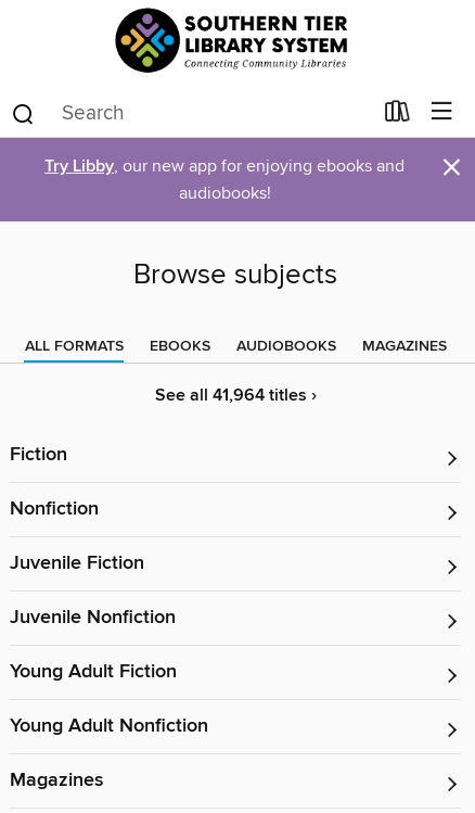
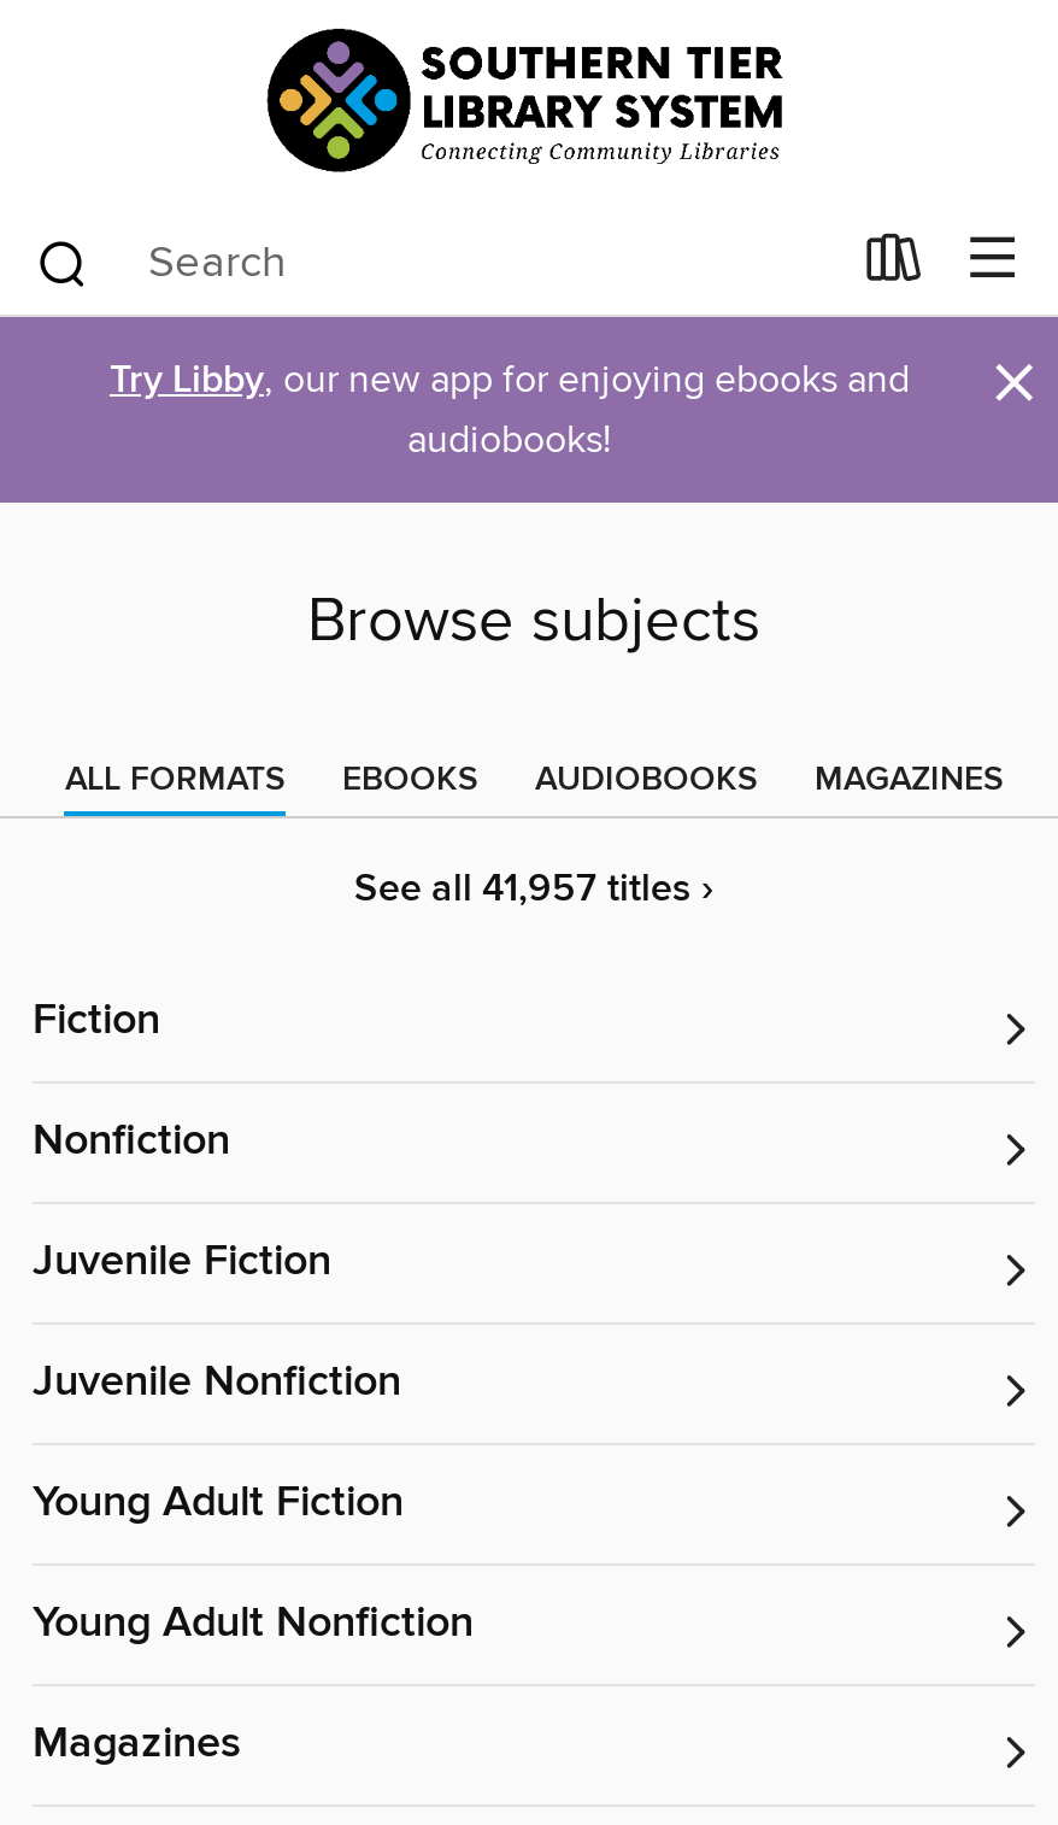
[155,384,316,407] See all 41,964 titles › -> [354,864,713,915] See all 41,957 titles ›

